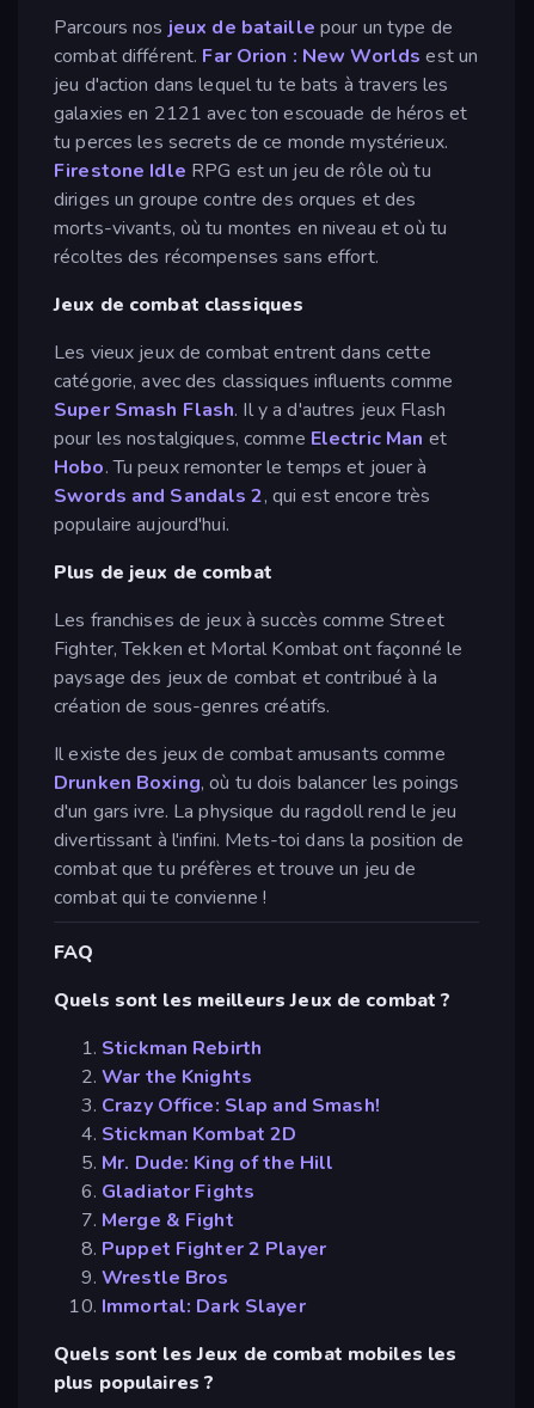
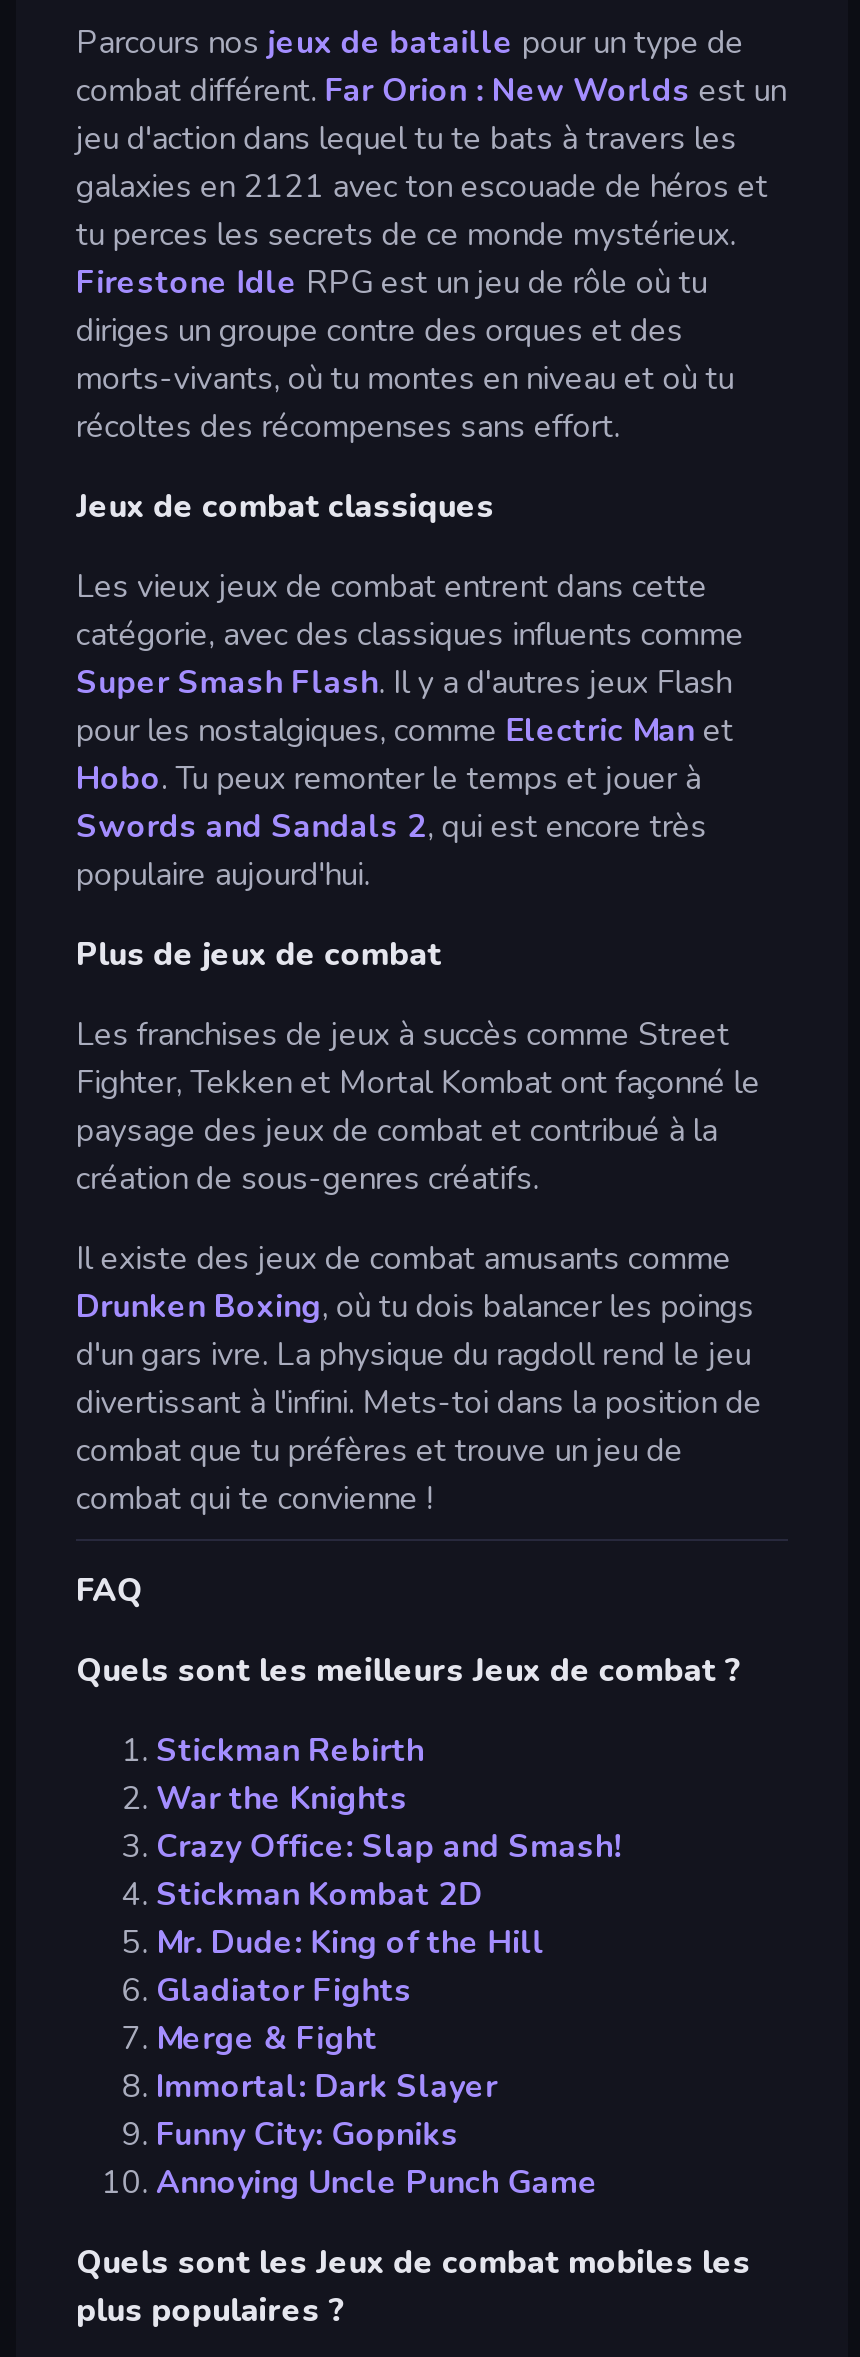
[102,1236,326,1291] Puppet Fighter 2 Player | Wrestle Bros -> none
moved [102,1293,306,1320] -> [156,2065,498,2109]: Immortal: Dark Slayer
none -> [156,2113,599,2205] Funny City: Gopniks | Annoying Uncle Punch Game

